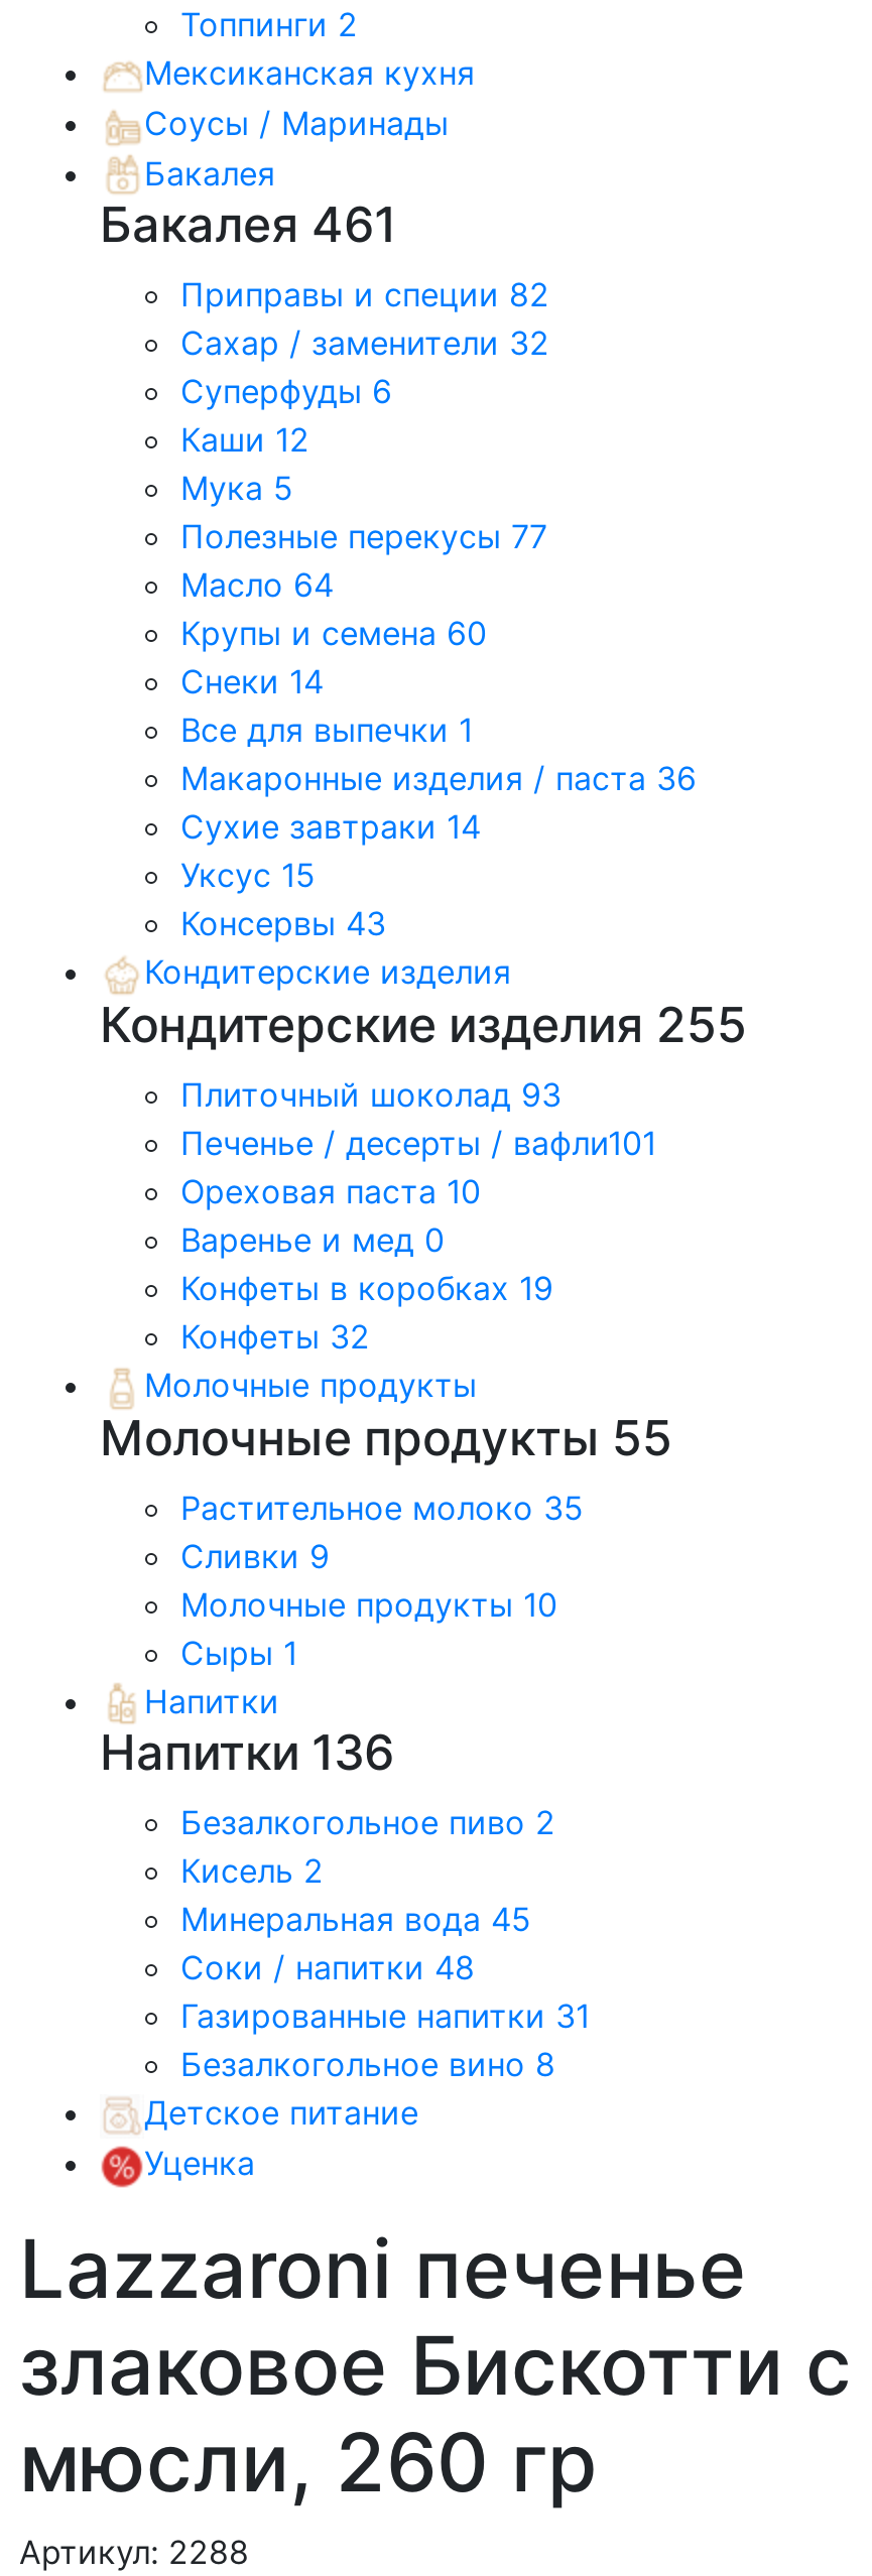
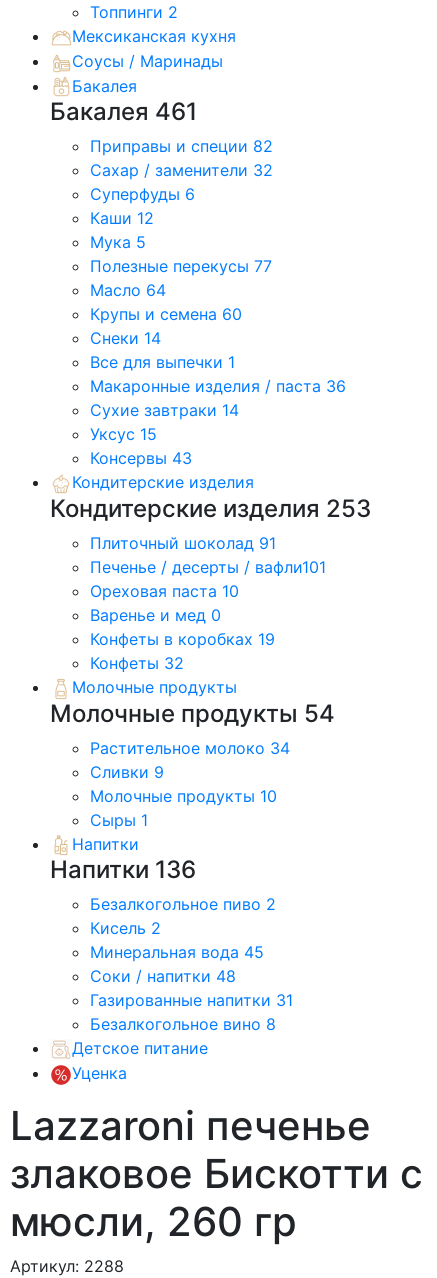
[100,996,747,1054] Кондитерские изделия 255 -> [50,494,371,523] Кондитерские изделия 253
[180,1074,562,1115] Плиточный шоколад 93 -> [90,533,276,553] Плиточный шоколад 91
[100,1408,672,1467] Молочные продукты 55 -> [50,699,335,728] Молочные продукты 54
[180,1487,584,1527] Растительное молоко 35 -> [90,738,290,758] Растительное молоко 34

